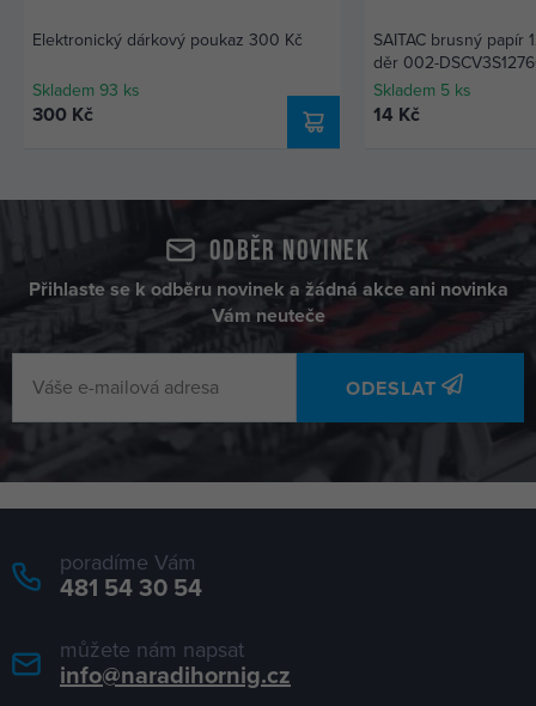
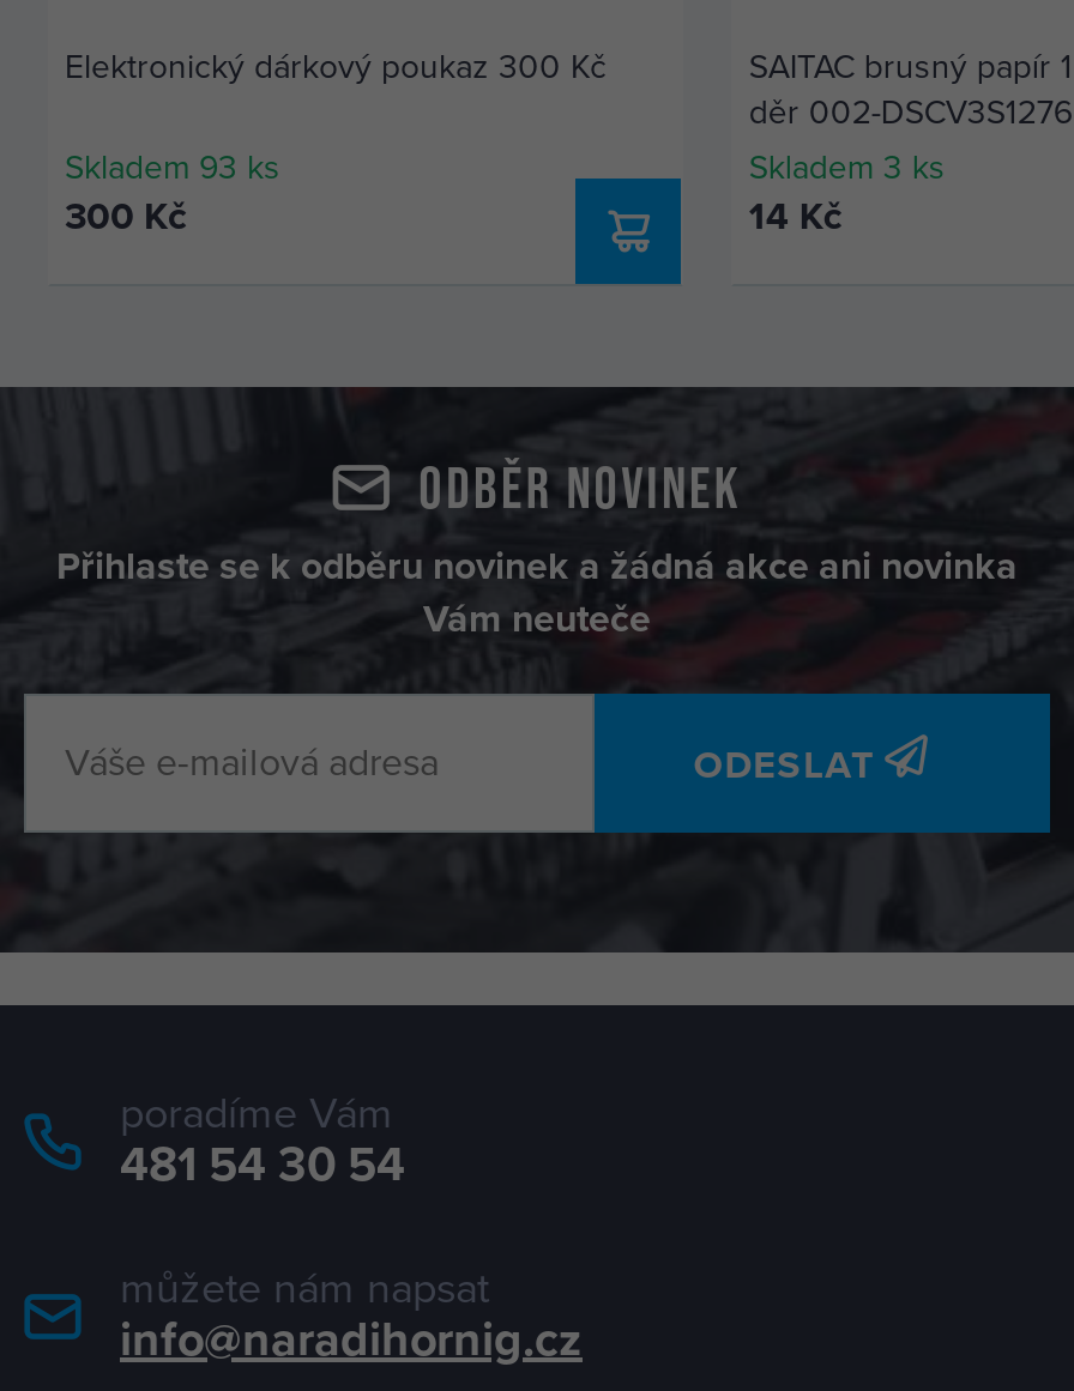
[374,80,472,100] Skladem 5 ks -> [749,147,945,188] Skladem 3 ks

